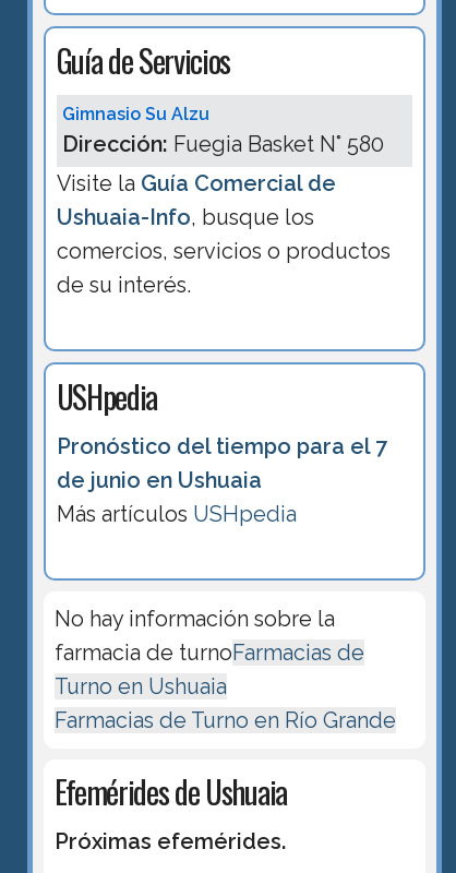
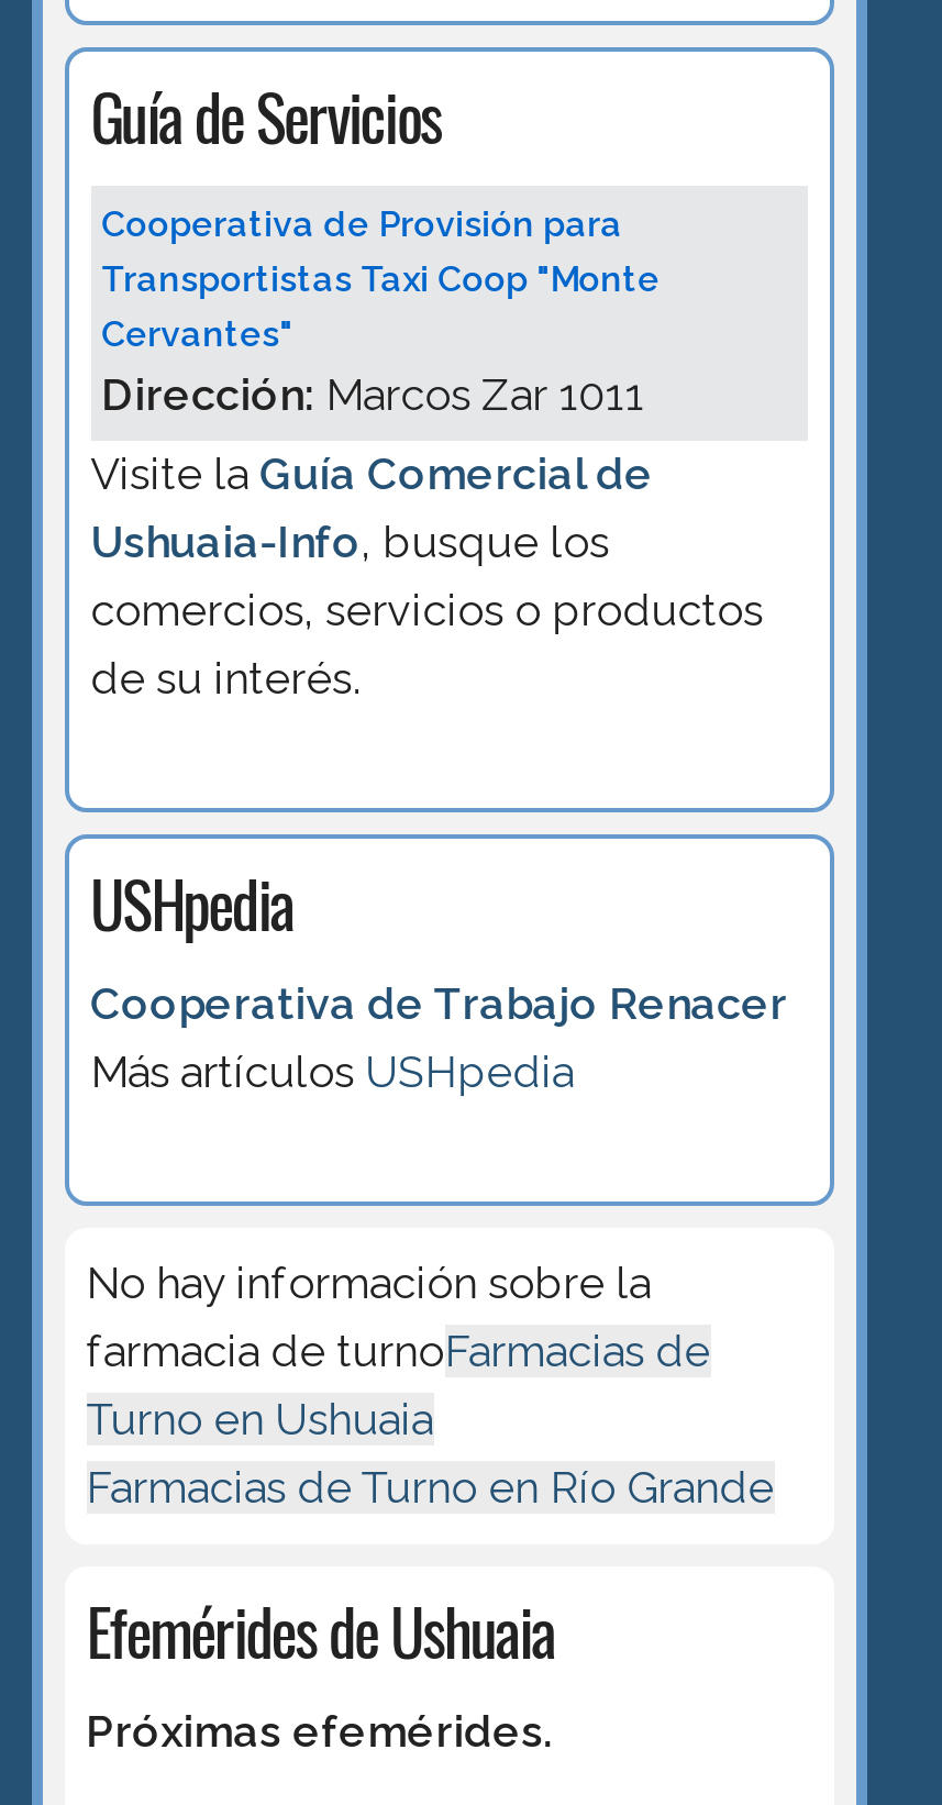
[62,103,384,157] Gimnasio Su Alzu | Dirección: Fuegia Basket N° 580 -> [101,202,660,420] Cooperativa de Provisión para | Transportistas Taxi Coop "Monte | Cervantes" | Dirección: Marcos Zar 1011
moved [56,170,390,419] -> [90,447,763,948]: Visite la Guía Comercial de | Ushuaia-Info, busque los | comercios, servicios o productos | de su interés. | USHpedia
[56,433,387,493] Pronóstico del tiempo para el 7 | de junio en Ushuaia -> [90,977,787,1030] Cooperativa de Trabajo Renacer

